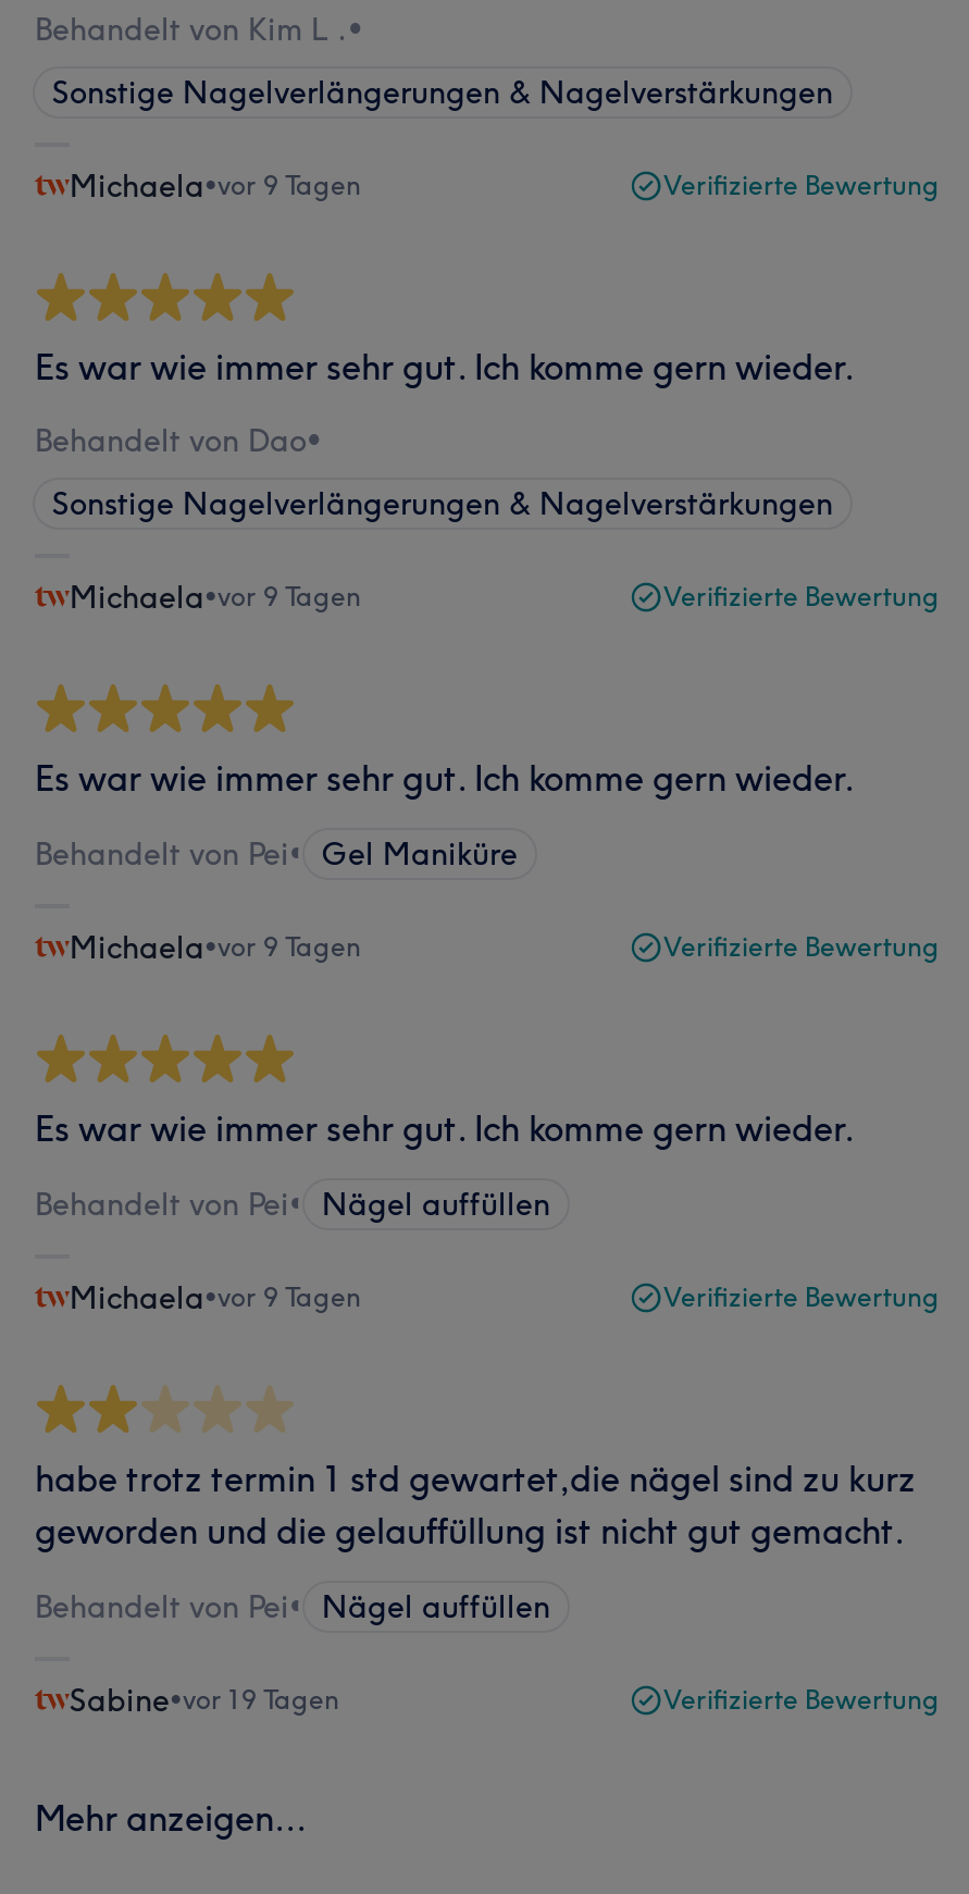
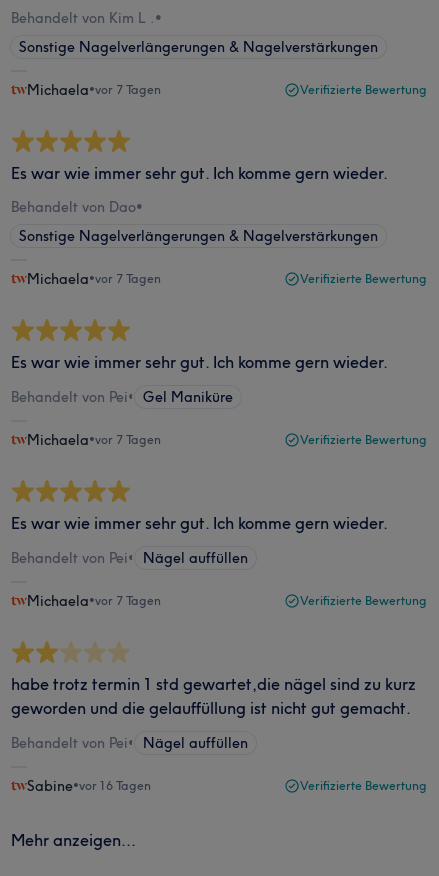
[70,166,361,206] Michaela•vor 9 Tagen -> [27,81,161,99] Michaela•vor 7 Tagen
[70,578,361,617] Michaela•vor 9 Tagen -> [27,270,161,288] Michaela•vor 7 Tagen
[70,928,361,967] Michaela•vor 9 Tagen -> [27,431,161,449] Michaela•vor 7 Tagen
[70,1278,361,1317] Michaela•vor 9 Tagen -> [27,592,161,610] Michaela•vor 7 Tagen
[70,1681,339,1720] Sabine•vor 19 Tagen -> [27,777,151,795] Sabine•vor 16 Tagen

